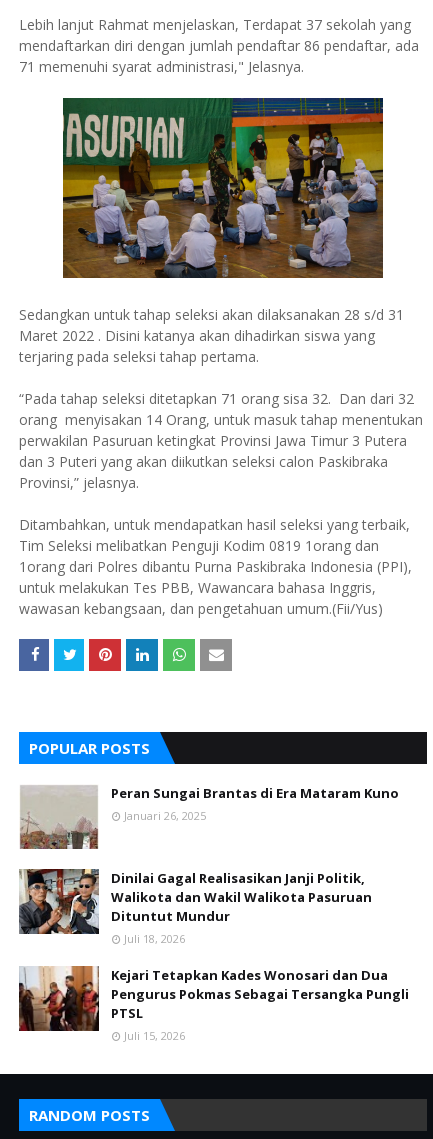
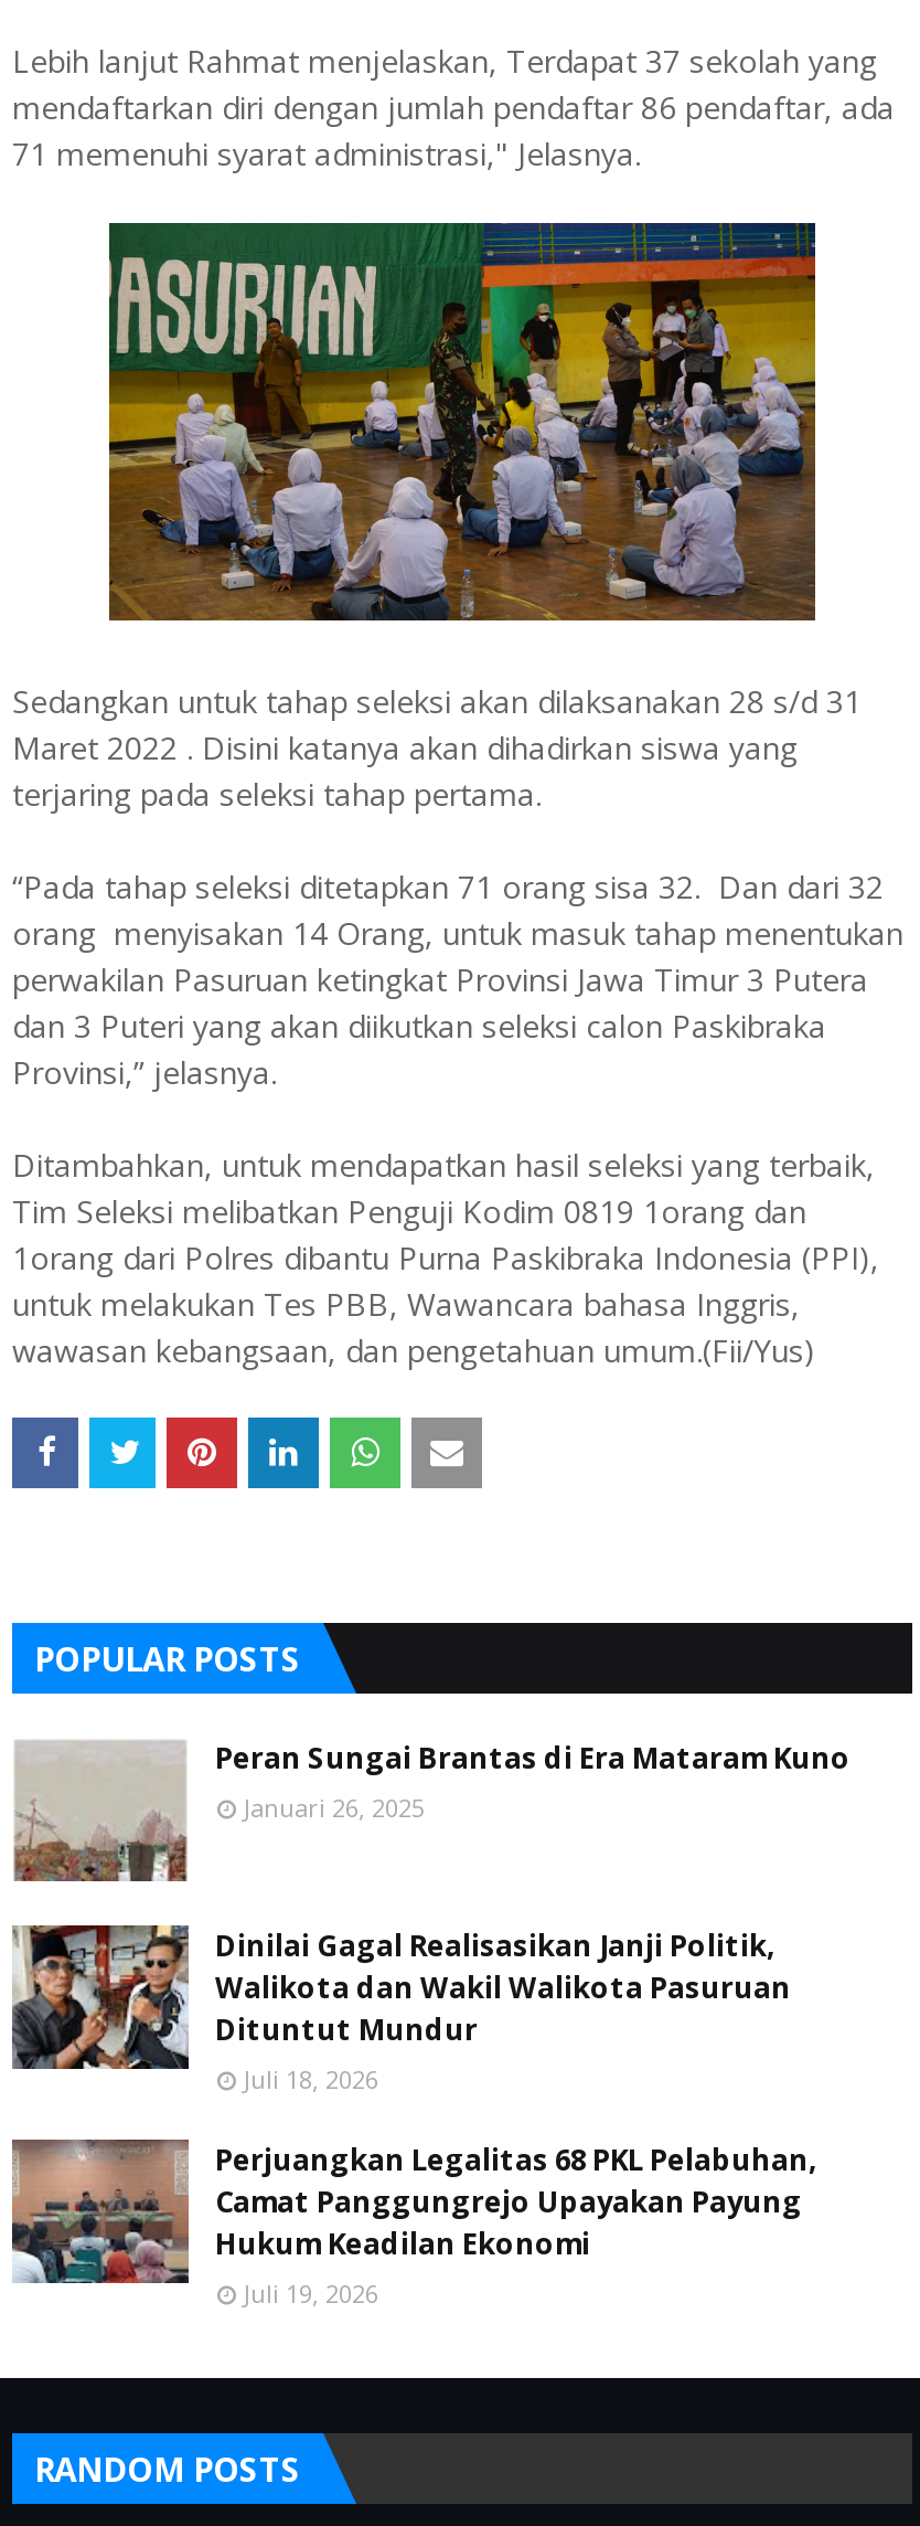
[18,966,409,1043] [image] | Kejari Tetapkan Kades Wonosari dan Dua | Pengurus Pokmas Sebagai Tersangka Pungli | PTSL | Juli 15, 2026 -> [10,2137,817,2310] [image] | Perjuangkan Legalitas 68 PKL Pelabuhan, | Camat Panggungrejo Upayakan Payung | Hukum Keadilan Ekonomi | Juli 19, 2026

